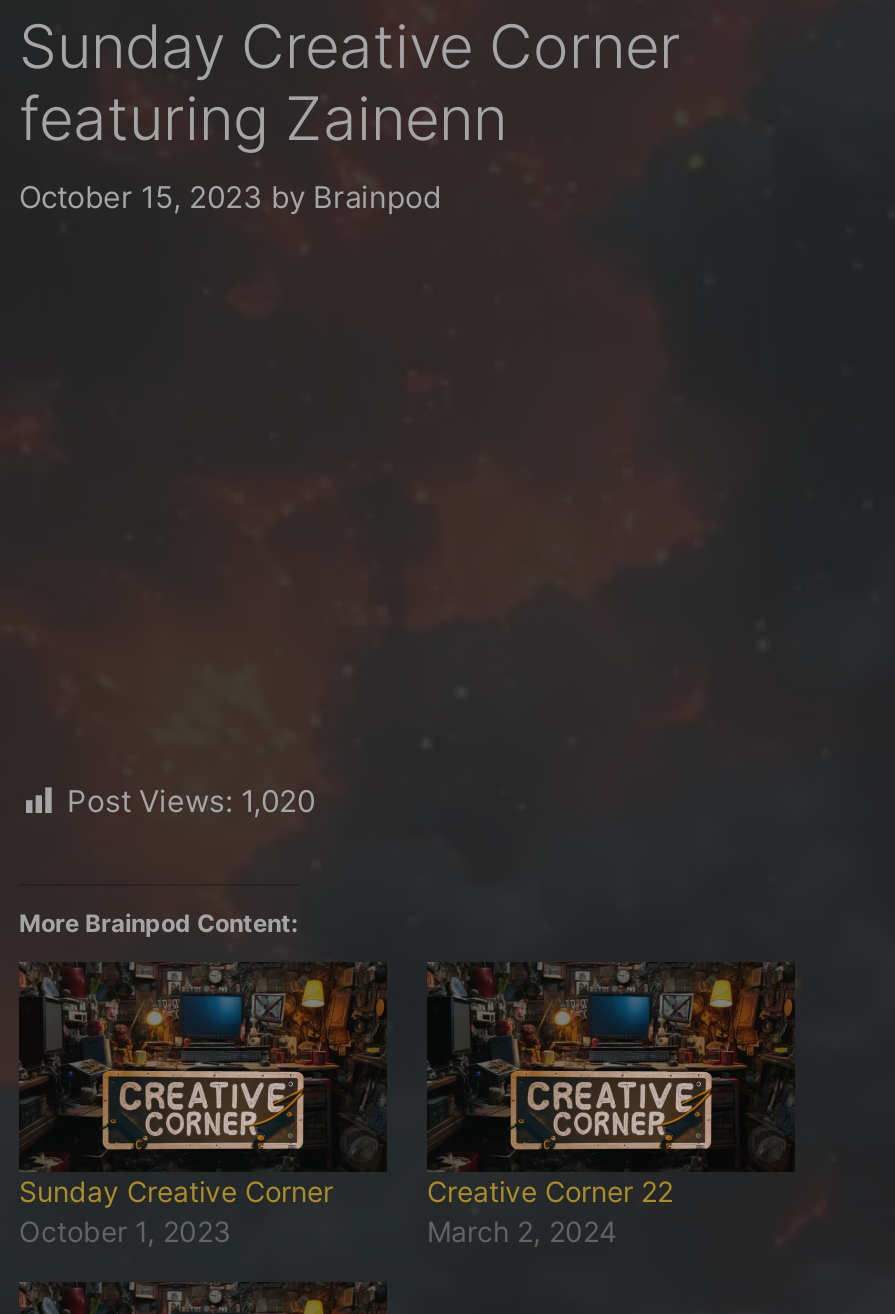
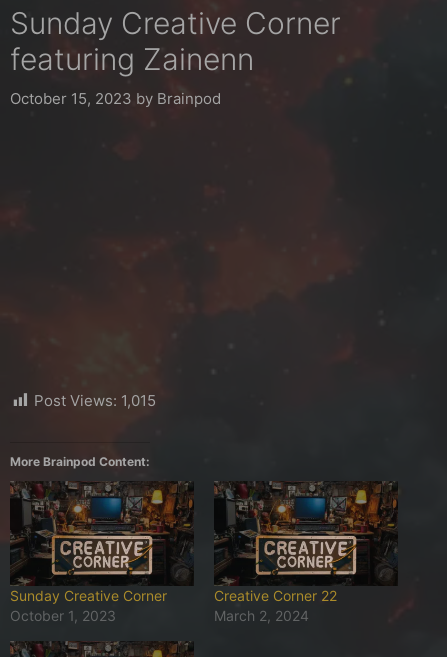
[67,782,315,820] Post Views: 1,020 -> [34,391,156,410] Post Views: 1,015

